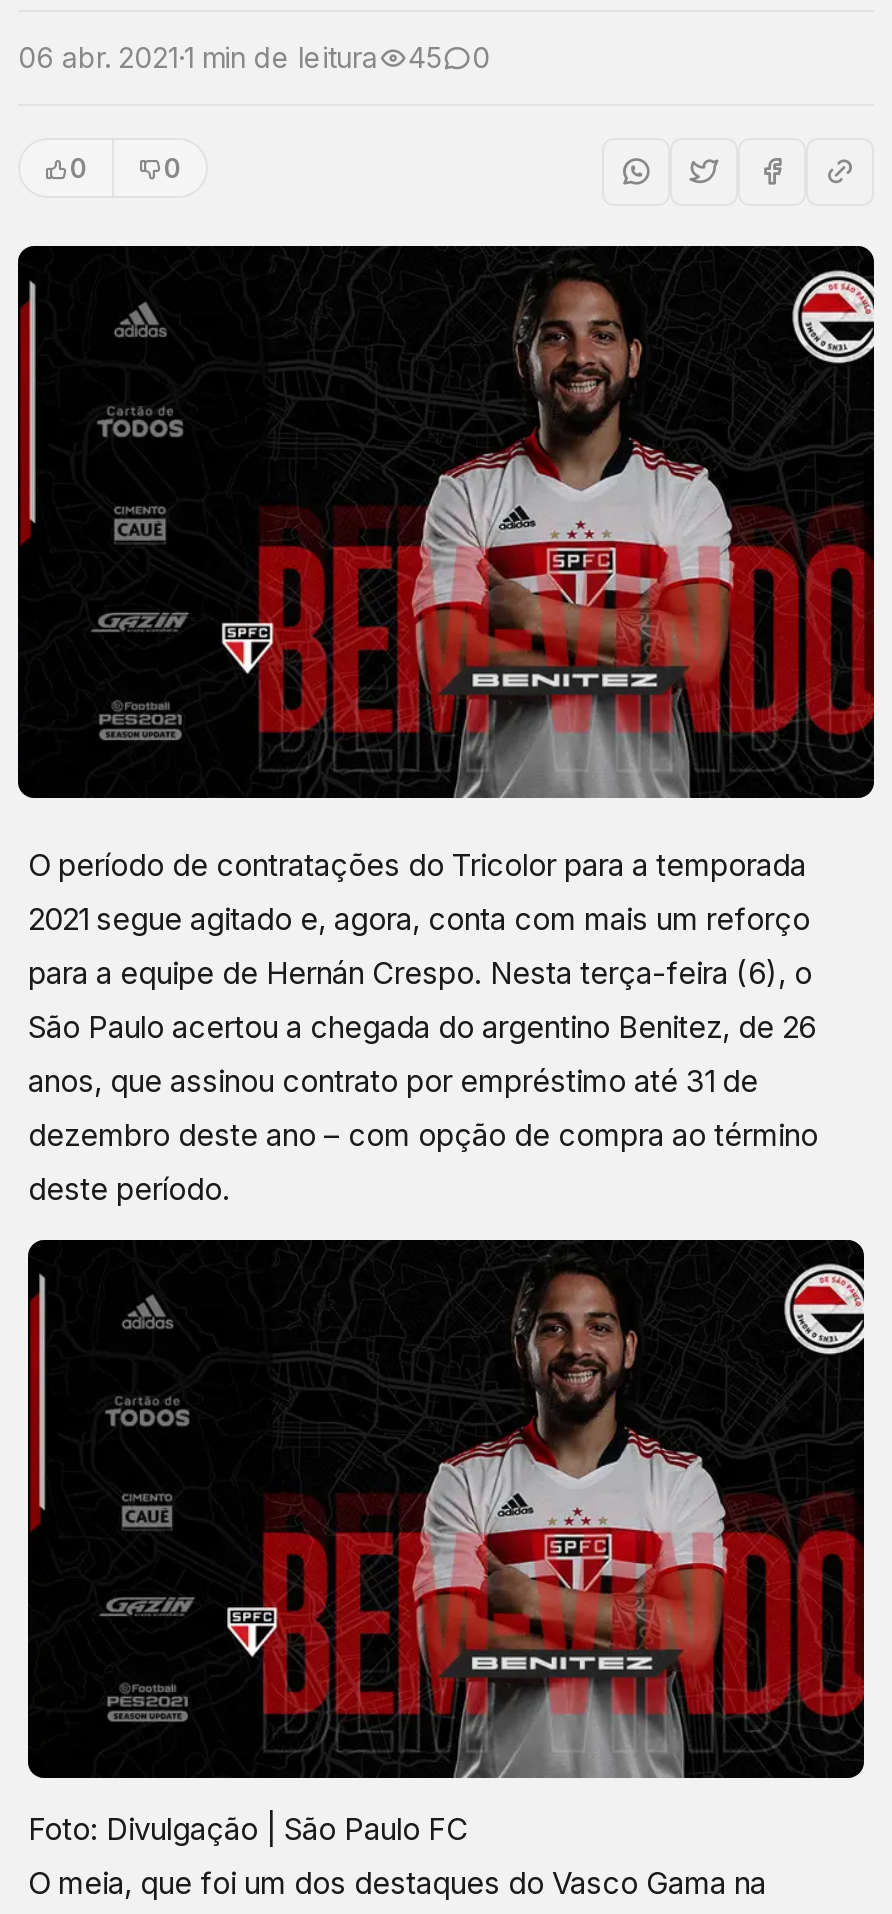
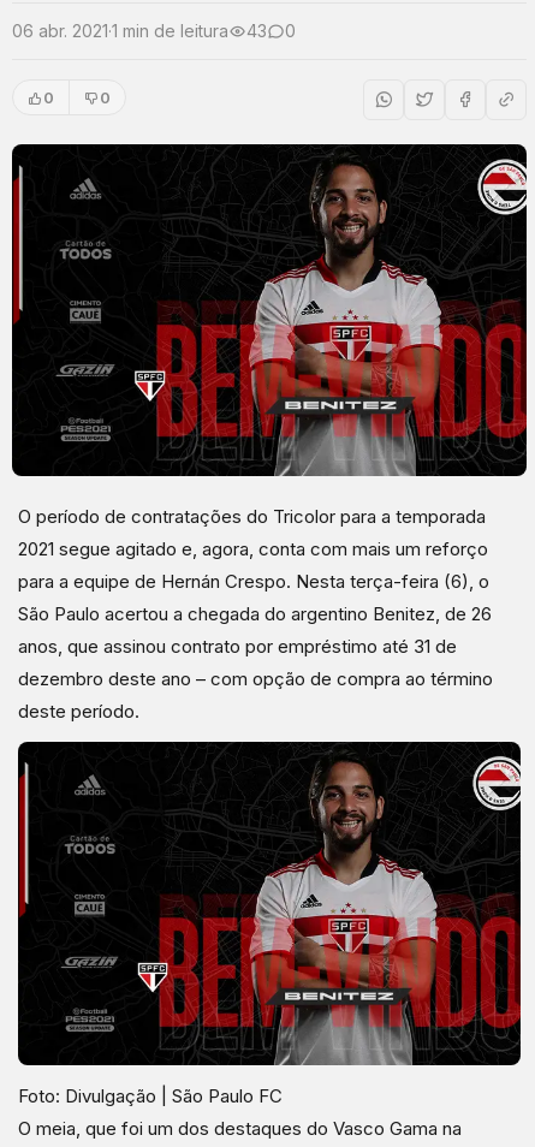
[18,40,490,74] 06 abr. 2021·1 min de leitura 45 0 -> [12,20,296,41] 06 abr. 2021·1 min de leitura 43 0

